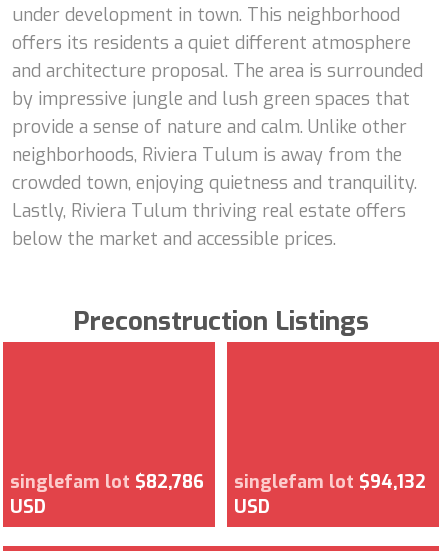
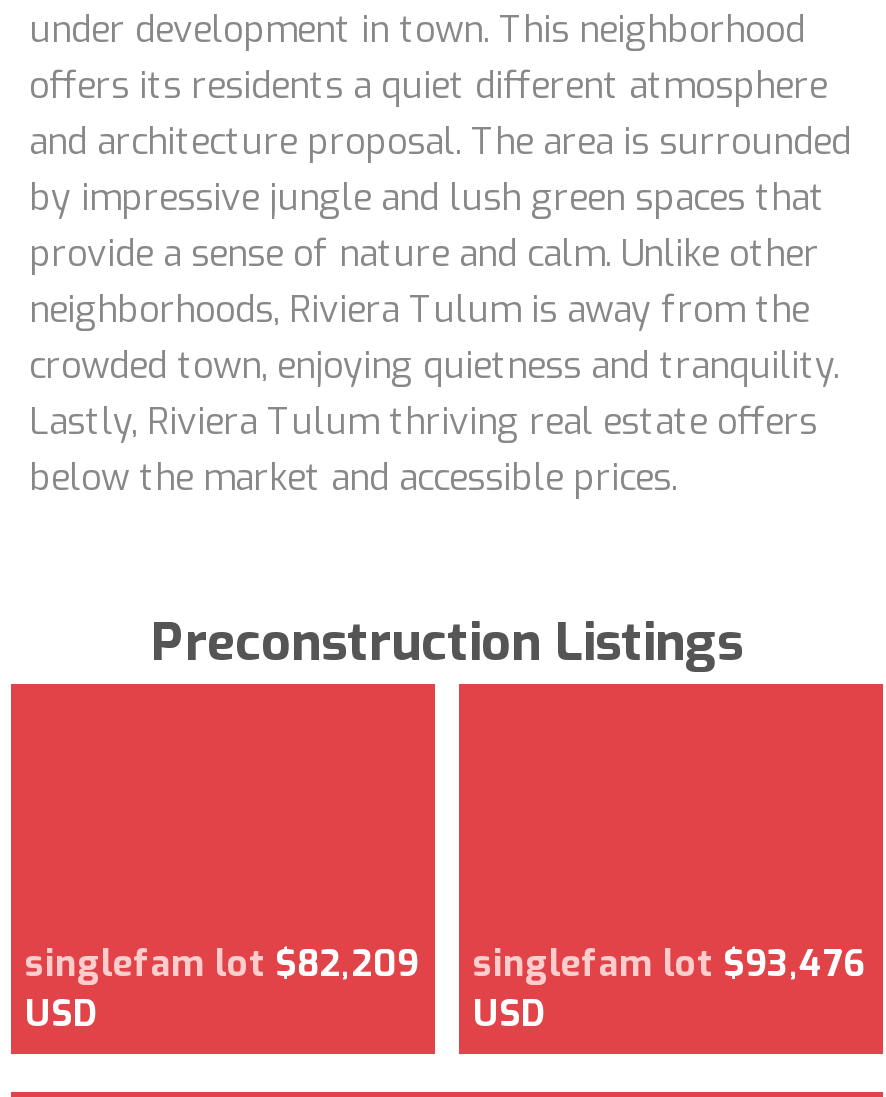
[10,469,204,493] singlefam lot $82,786 -> [25,939,419,987] singlefam lot $82,209
[234,469,426,493] singlefam lot $94,132 -> [473,939,865,987] singlefam lot $93,476

